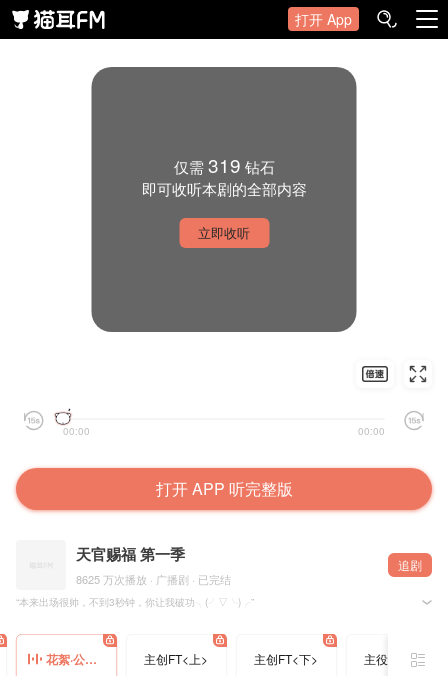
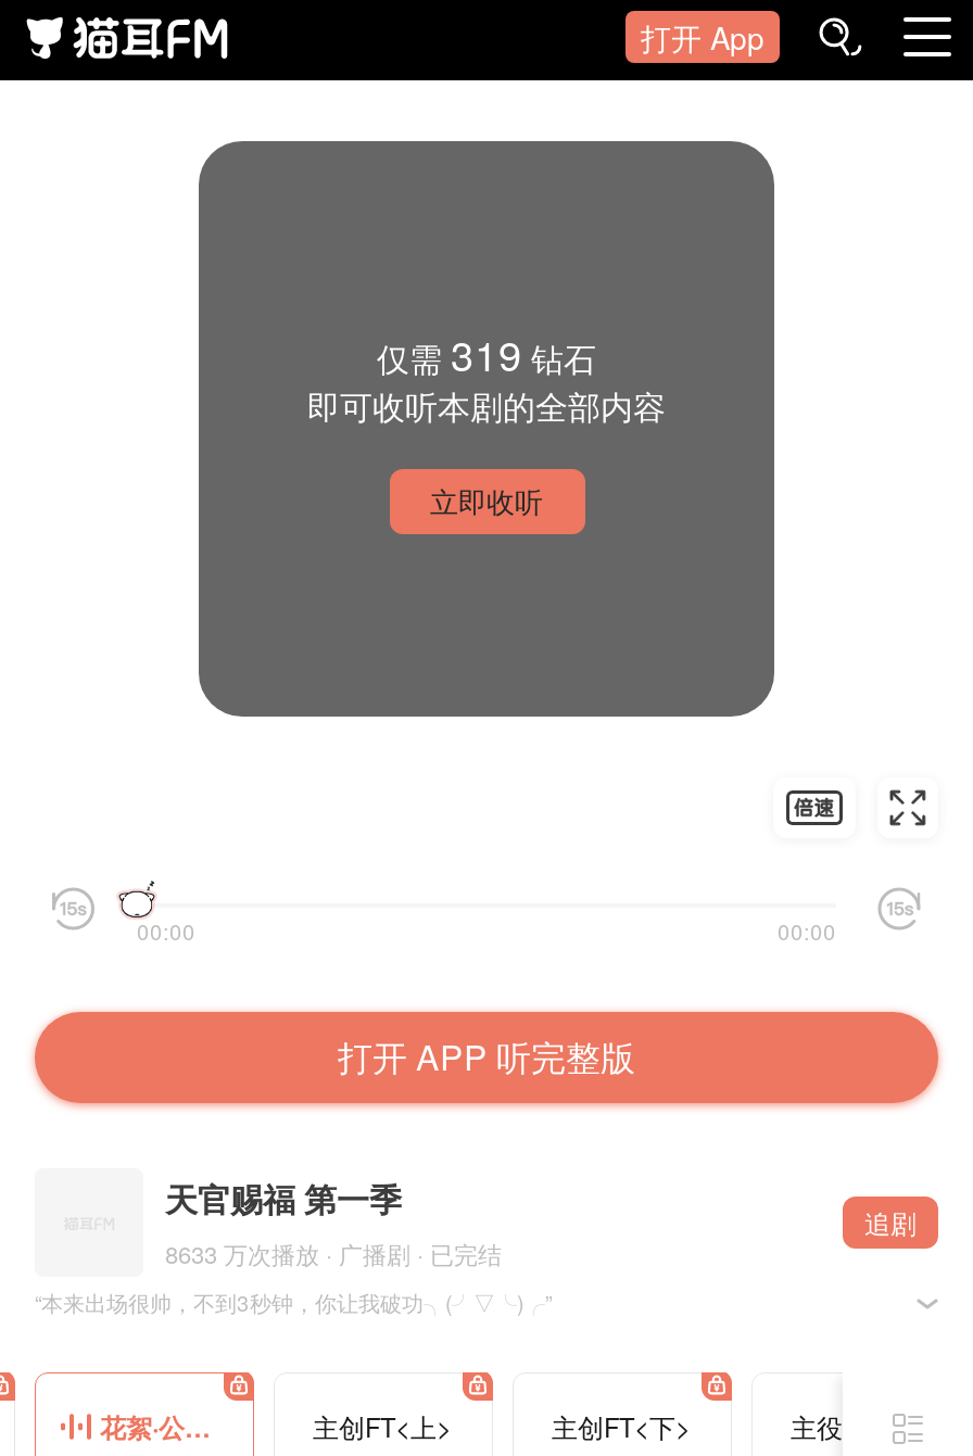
[76,570,231,586] 8625 万次播放 · 广播剧 · 已完结 -> [165,1235,502,1269] 8633 万次播放 · 广播剧 · 已完结

